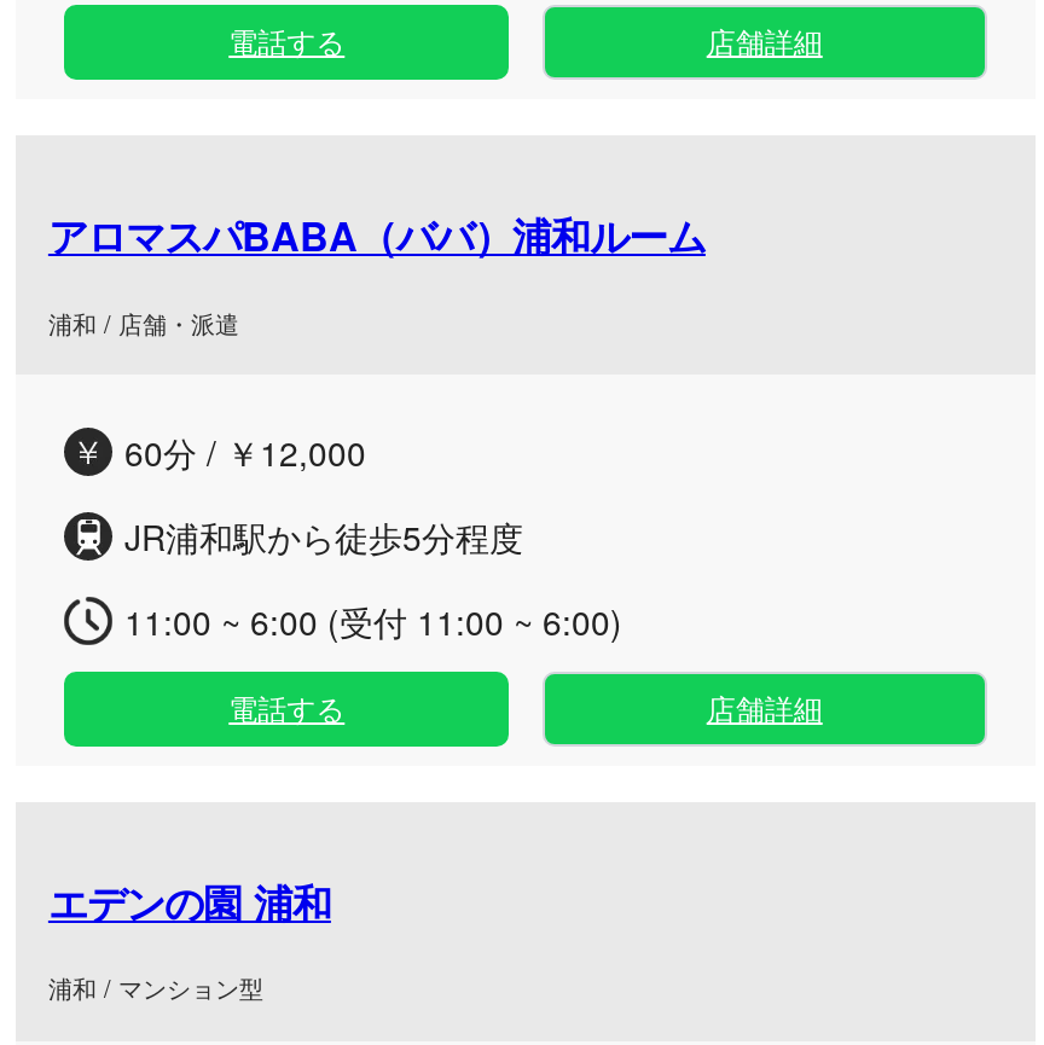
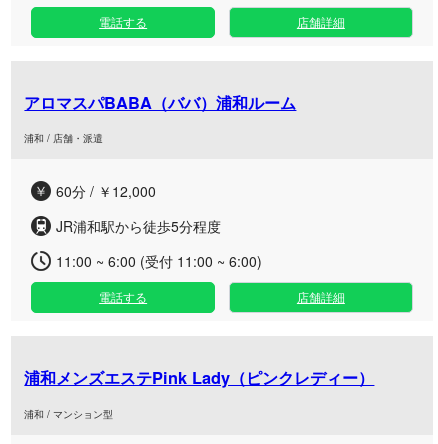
[48,874,331,930] エデンの園 浦和 -> [24,366,374,389] 浦和メンズエステPink Lady（ピンクレディー）

